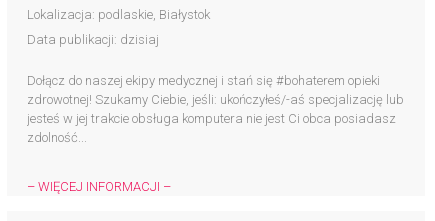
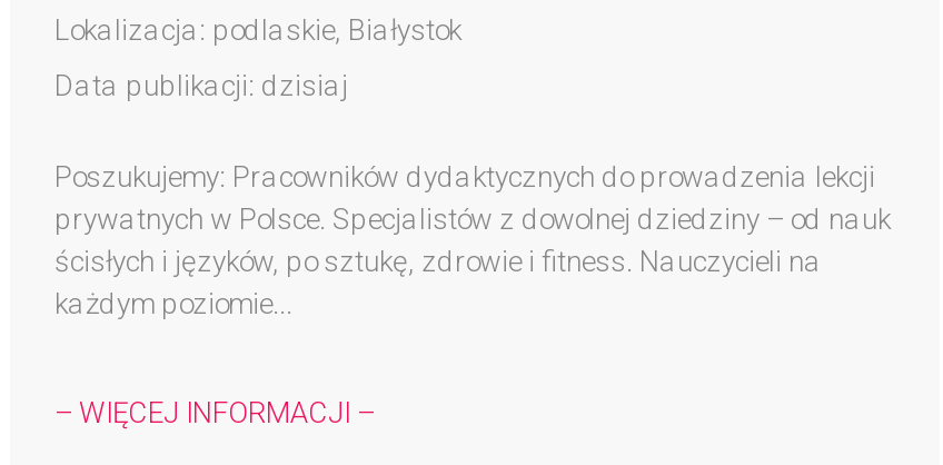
[27,73,404,145] Dołącz do naszej ekipy medycznej i stań się #bohaterem opieki | zdrowotnej! Szukamy Ciebie, jeśli: ukończyłeś/-aś specjalizację lub | jesteś w jej trakcie obsługa komputera nie jest Ci obca posiadasz | zdolność... -> [54,160,891,320] Poszukujemy: Pracowników dydaktycznych do prowadzenia lekcji | prywatnych w Polsce. Specjalistów z dowolnej dziedziny – od nauk | ścisłych i języków, po sztukę, zdrowie i fitness. Nauczycieli na | każdym poziomie...

